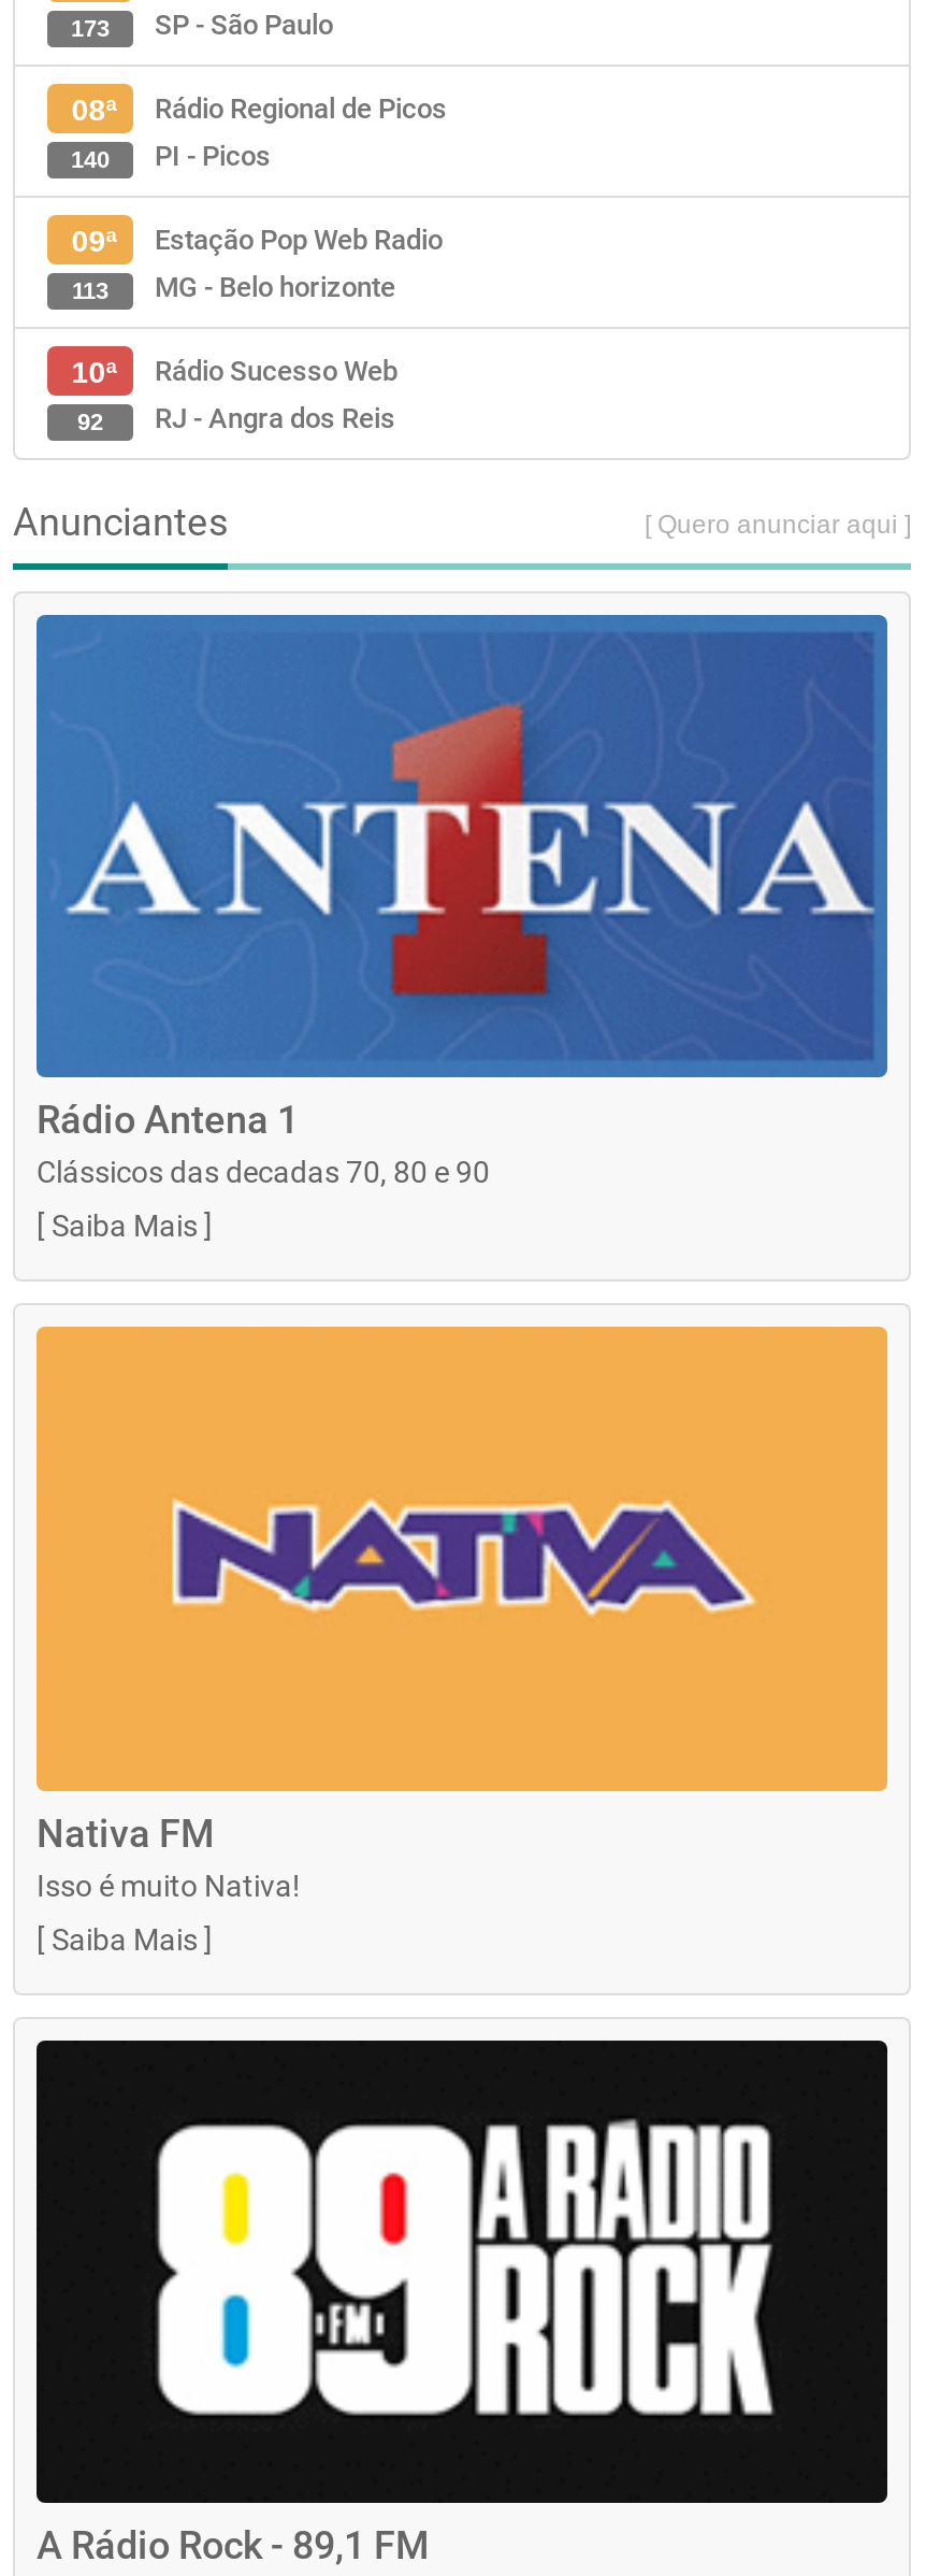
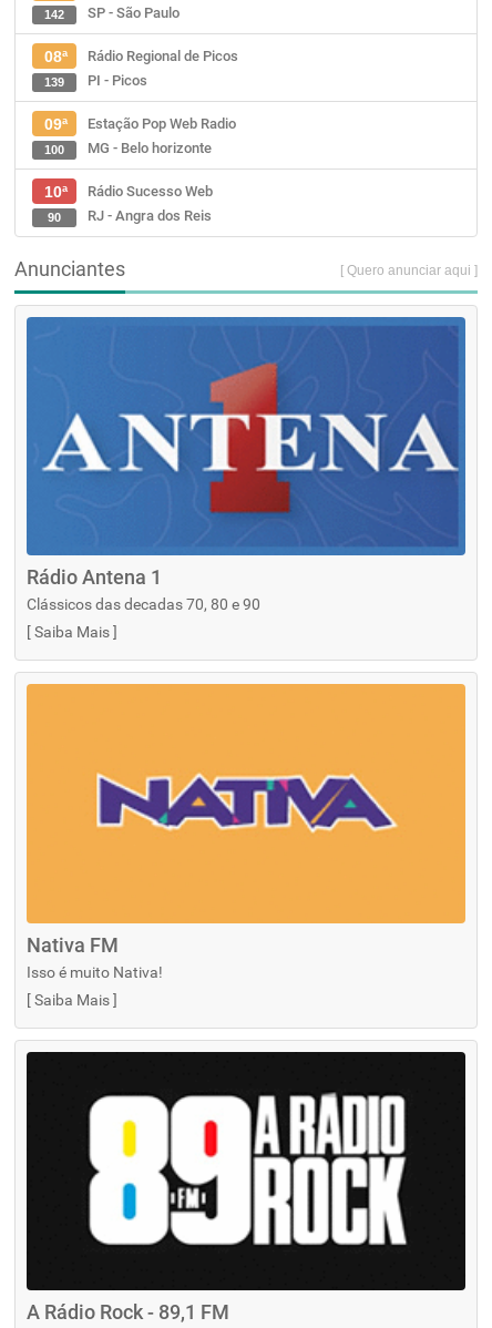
[71,9,333,41] 173 SP - São Paulo -> [44,4,180,21] 142 SP - São Paulo
[71,140,271,172] 140 PI - Picos -> [44,72,147,89] 139 PI - Picos
[72,271,395,303] 113 MG - Belo horizonte -> [44,140,212,156] 100 MG - Belo horizonte
[77,402,395,434] 92 RJ - Angra dos Reis -> [48,207,212,224] 90 RJ - Angra dos Reis

